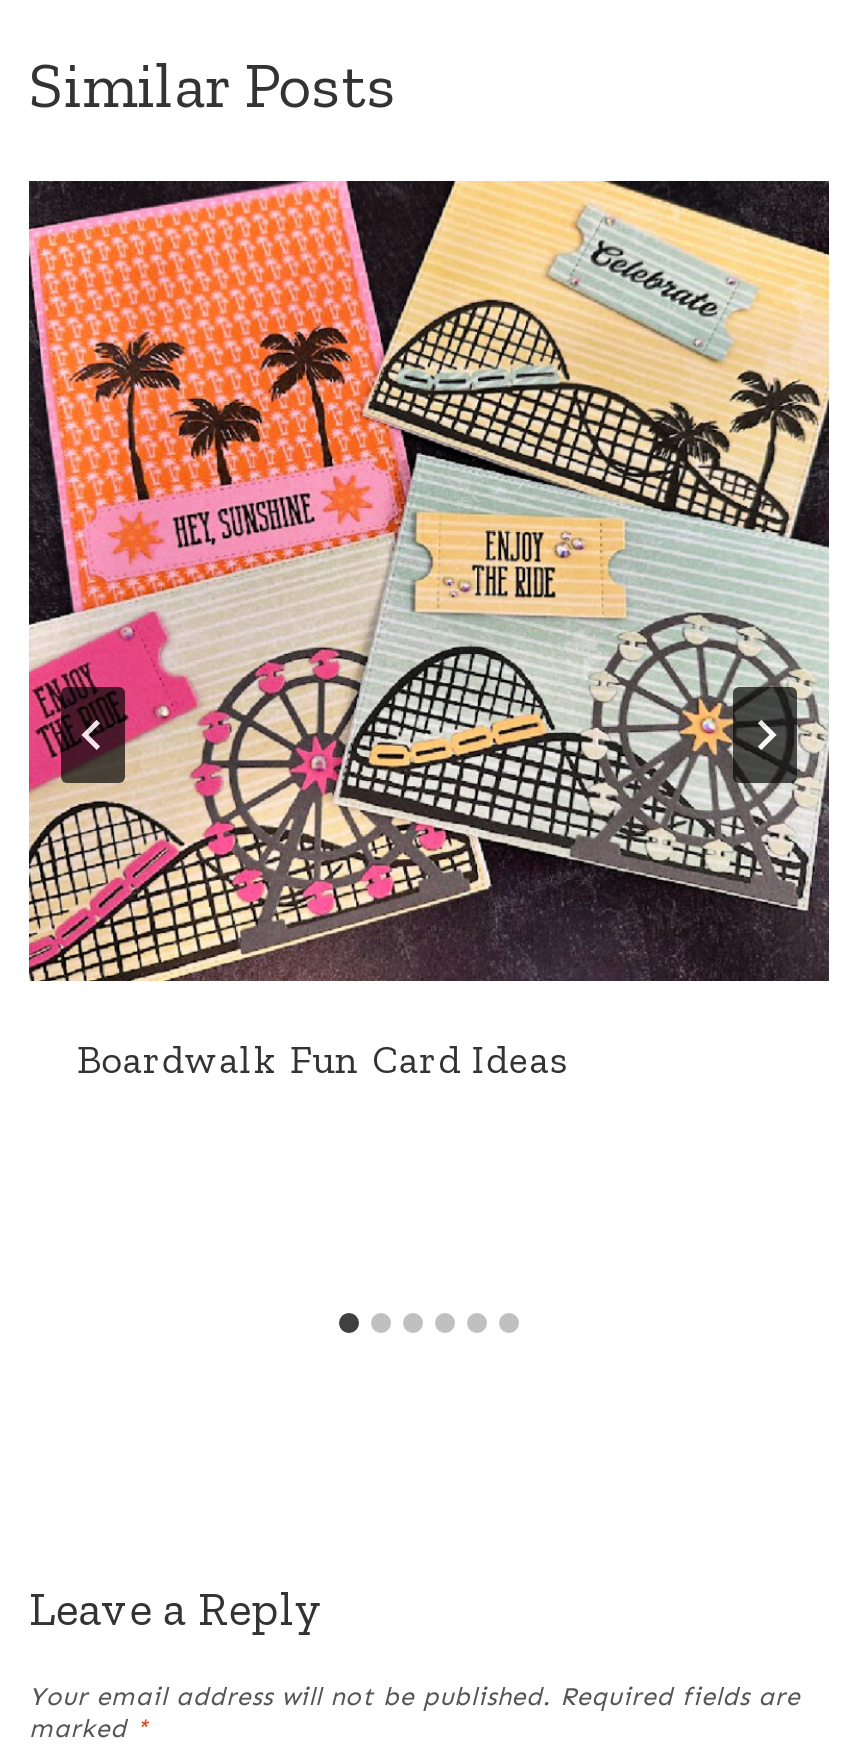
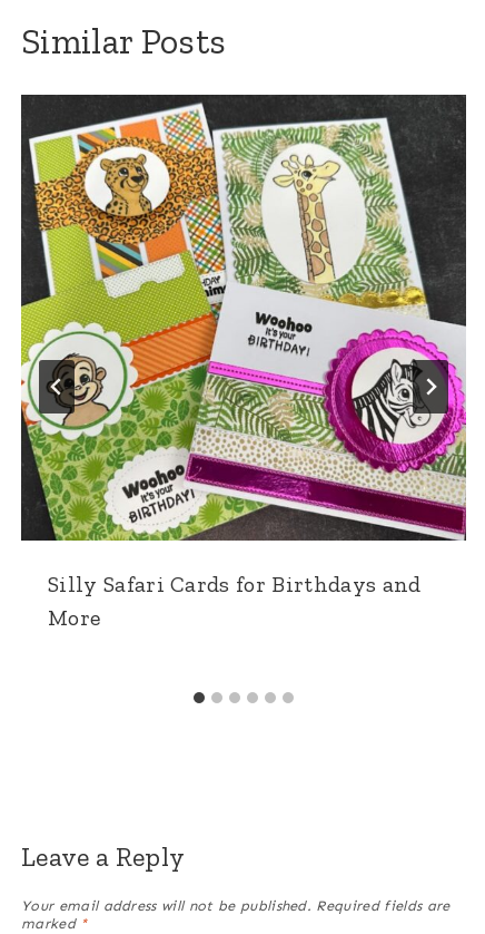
[27,179,829,1084] [image] | Boardwalk Fun Card Ideas -> [20,94,467,631] [image] | Silly Safari Cards for Birthdays and | More

